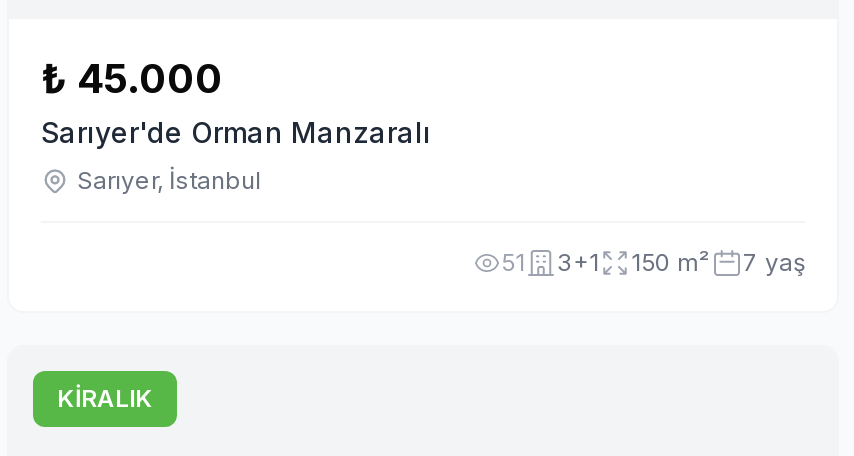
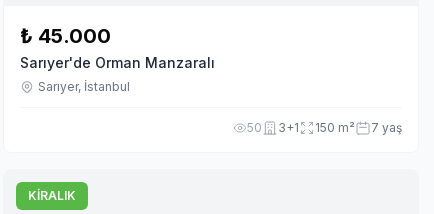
[501,247,525,277] 51 -> [247,120,262,135] 50

